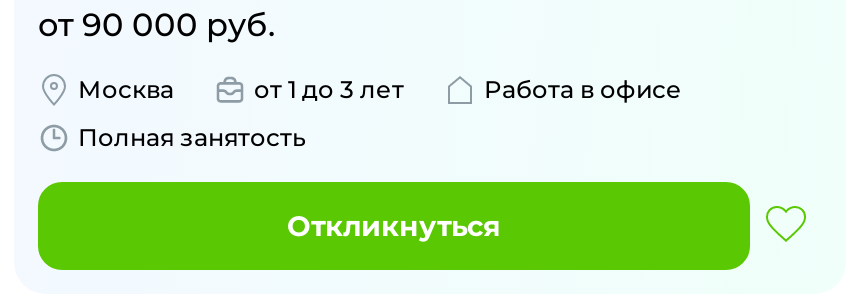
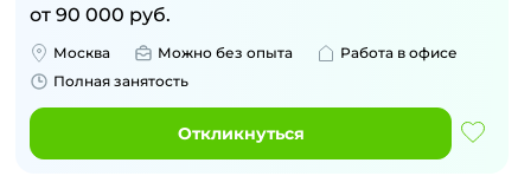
[254,74,404,104] от 1 до 3 лет -> [158,44,293,61] Можно без опыта

